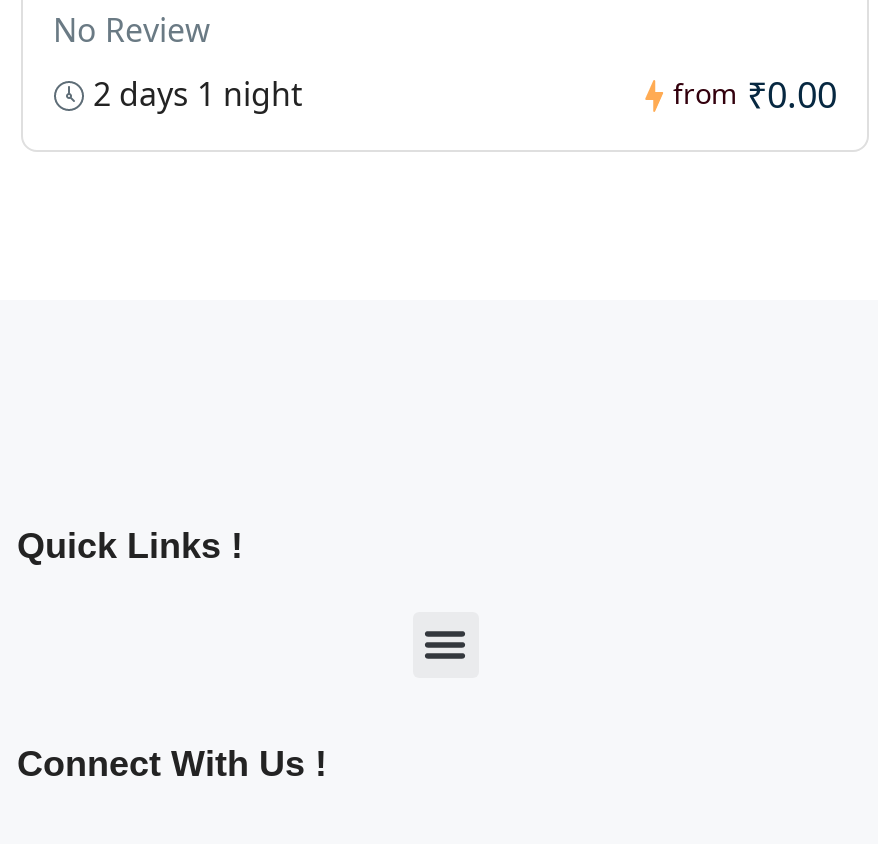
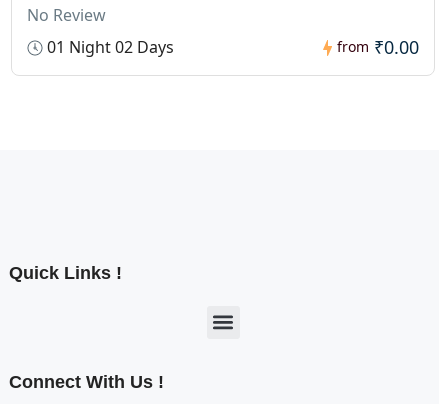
[85,72,303,116] 2 days 1 night -> [43,36,174,58] 01 Night 02 Days

